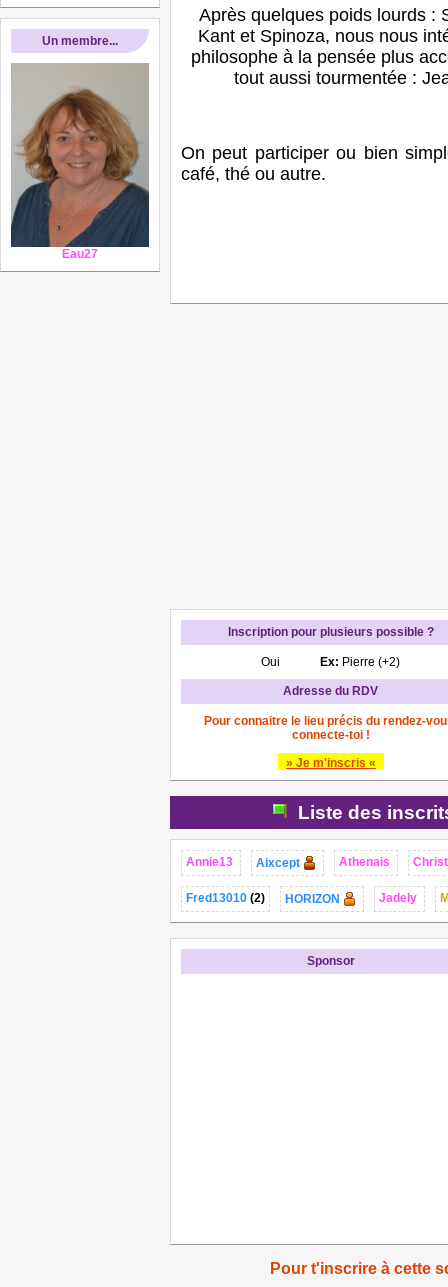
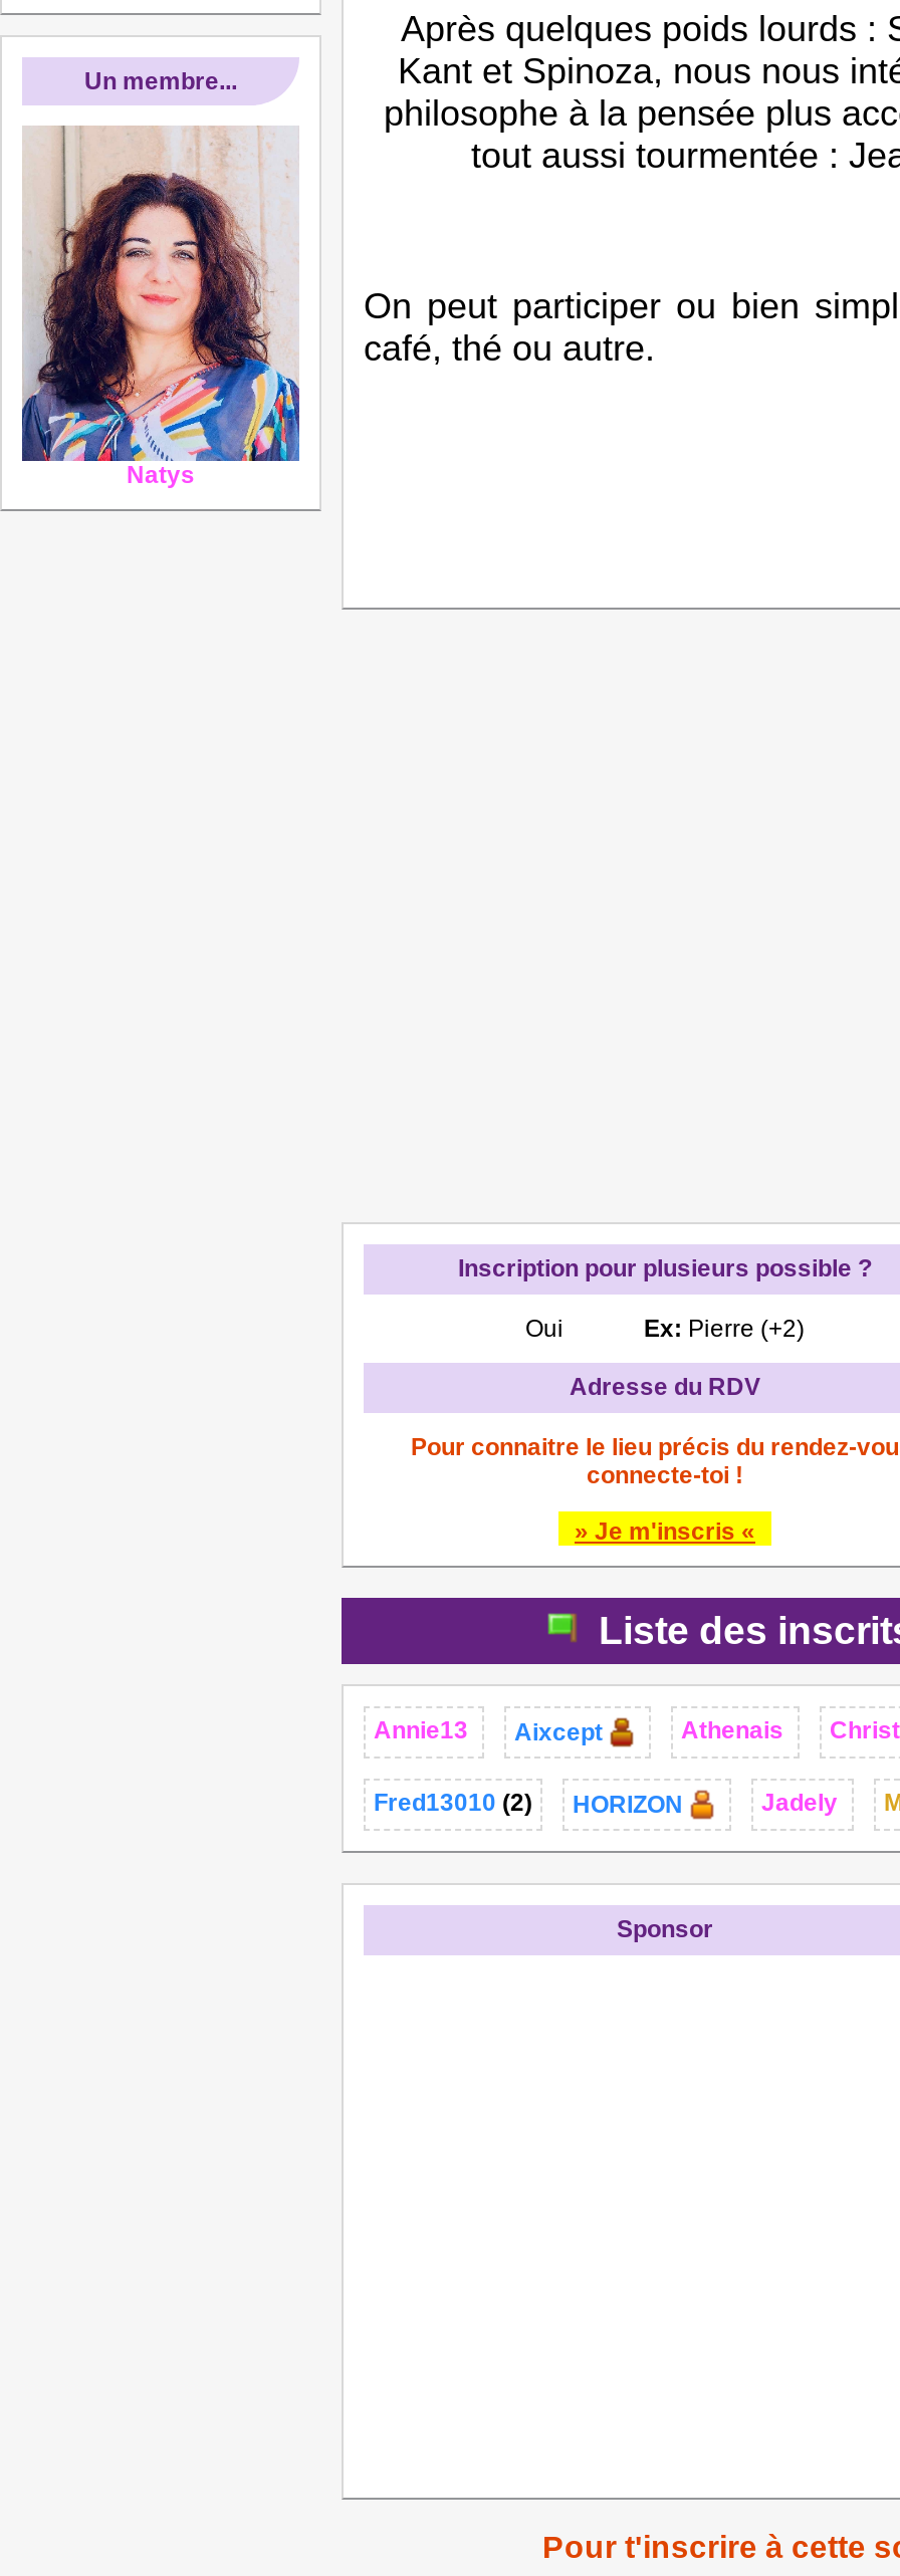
[10,63,150,261] [image] | Eau27 -> [20,128,301,495] [image] | Natys

